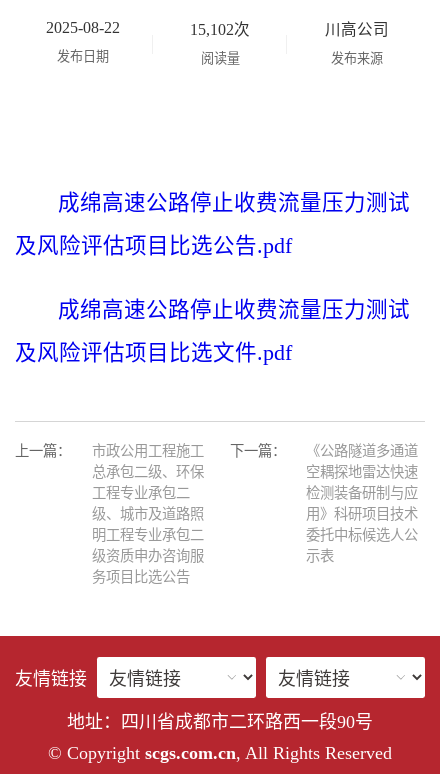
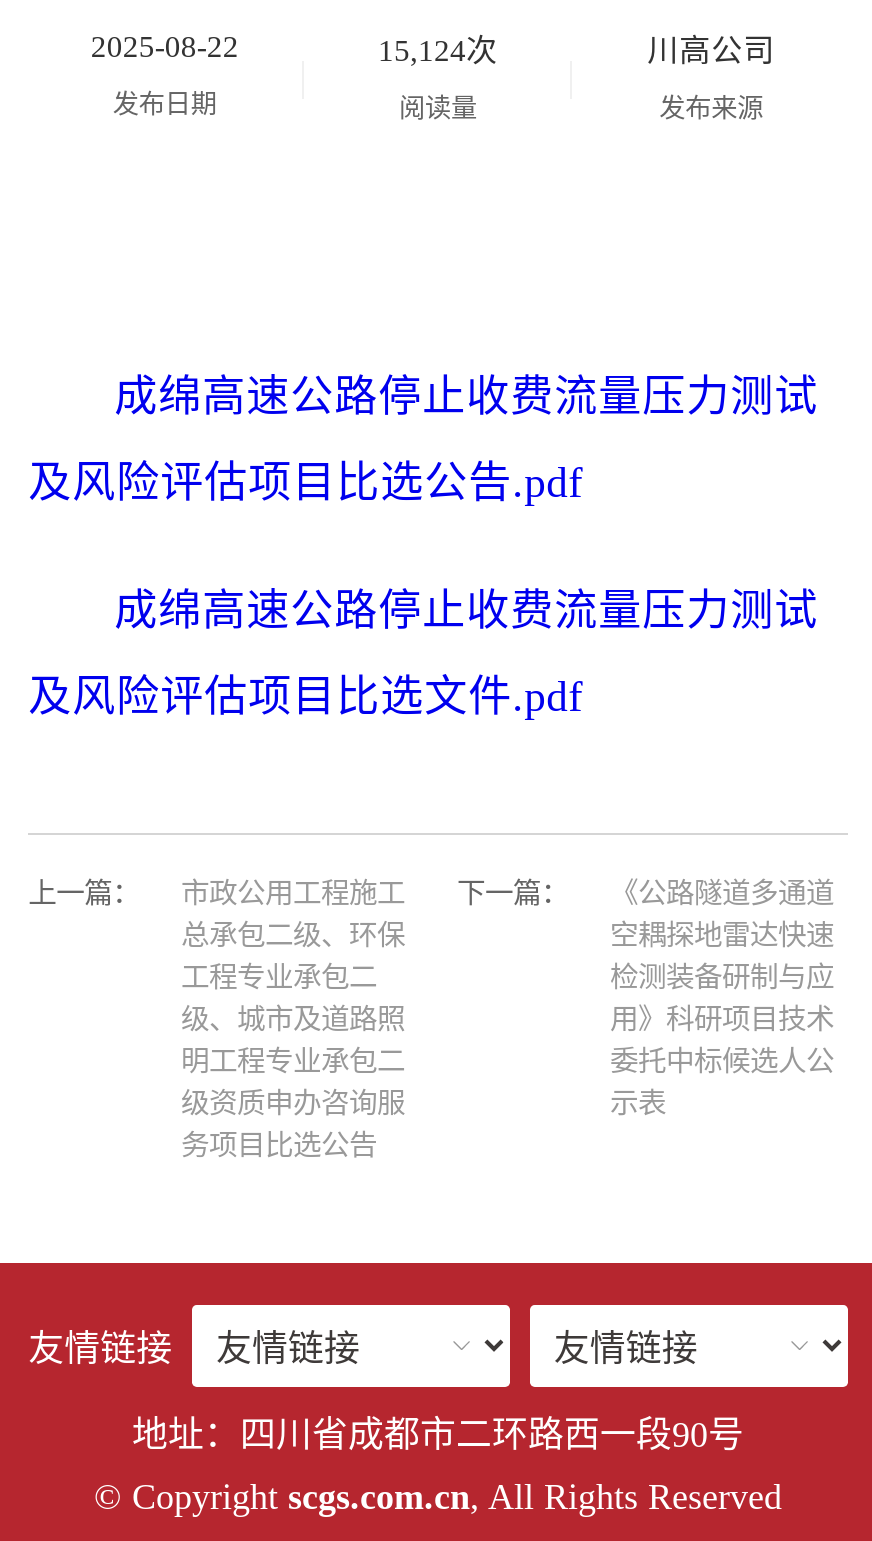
[190,21,250,38] 15,102次 -> [378,32,498,66] 15,124次

